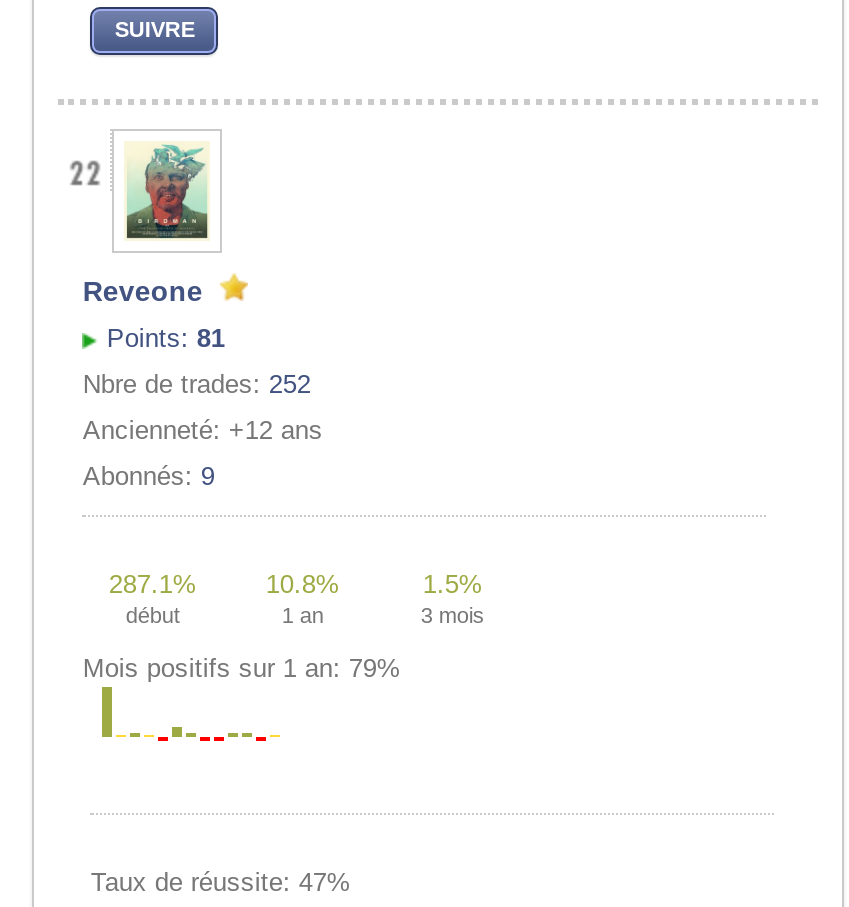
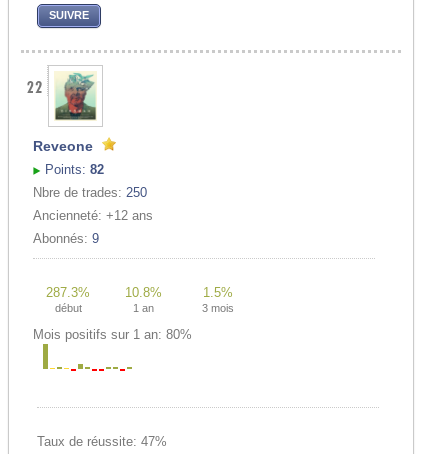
[107,322,225,352] Points: 81 -> [45,161,104,176] Points: 82
[83,368,311,398] Nbre de trades: 252 -> [33,184,147,199] Nbre de trades: 250
[109,568,197,598] 287.1% -> [46,284,90,299] 287.3%
[83,652,401,682] Mois positifs sur 1 an: 79% -> [33,326,192,341] Mois positifs sur 1 an: 80%

